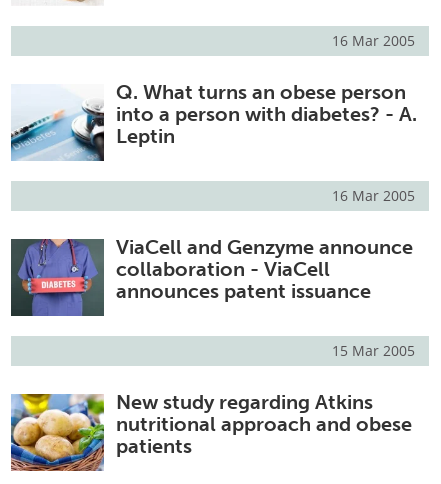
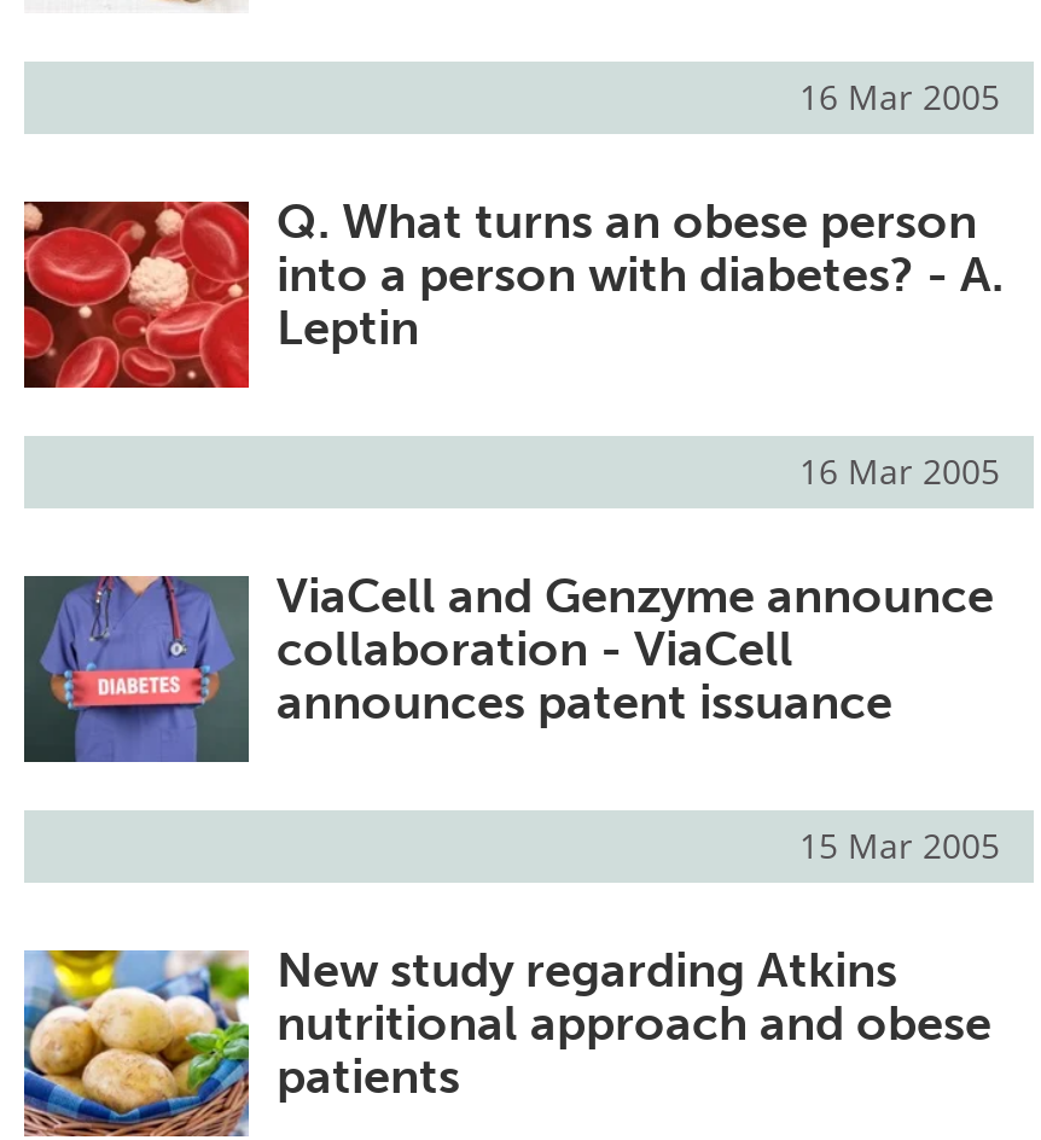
[10,83,105,162] [image] -> [22,198,251,391] [image]

